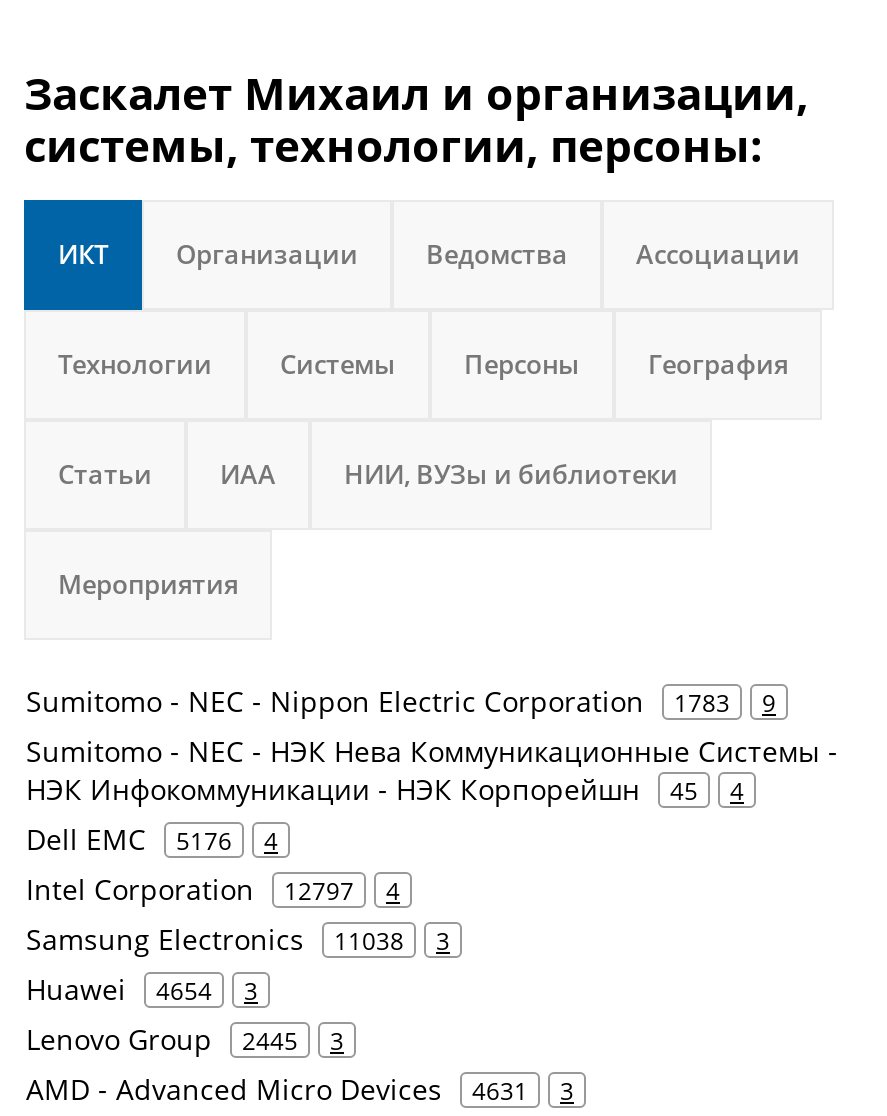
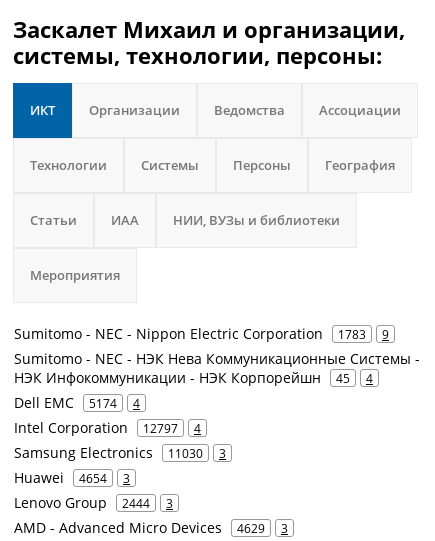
[26,820,278,858] Dell EMC 5176 4 -> [14,393,140,412] Dell EMC 5174 4
[26,920,450,958] Samsung Electronics 11038 3 -> [14,443,226,462] Samsung Electronics 11030 3
[26,1020,344,1058] Lenovo Group 2445 3 -> [14,493,173,512] Lenovo Group 2444 3
[26,1070,574,1108] AMD - Advanced Micro Devices 4631 3 -> [14,518,288,537] AMD - Advanced Micro Devices 4629 3

